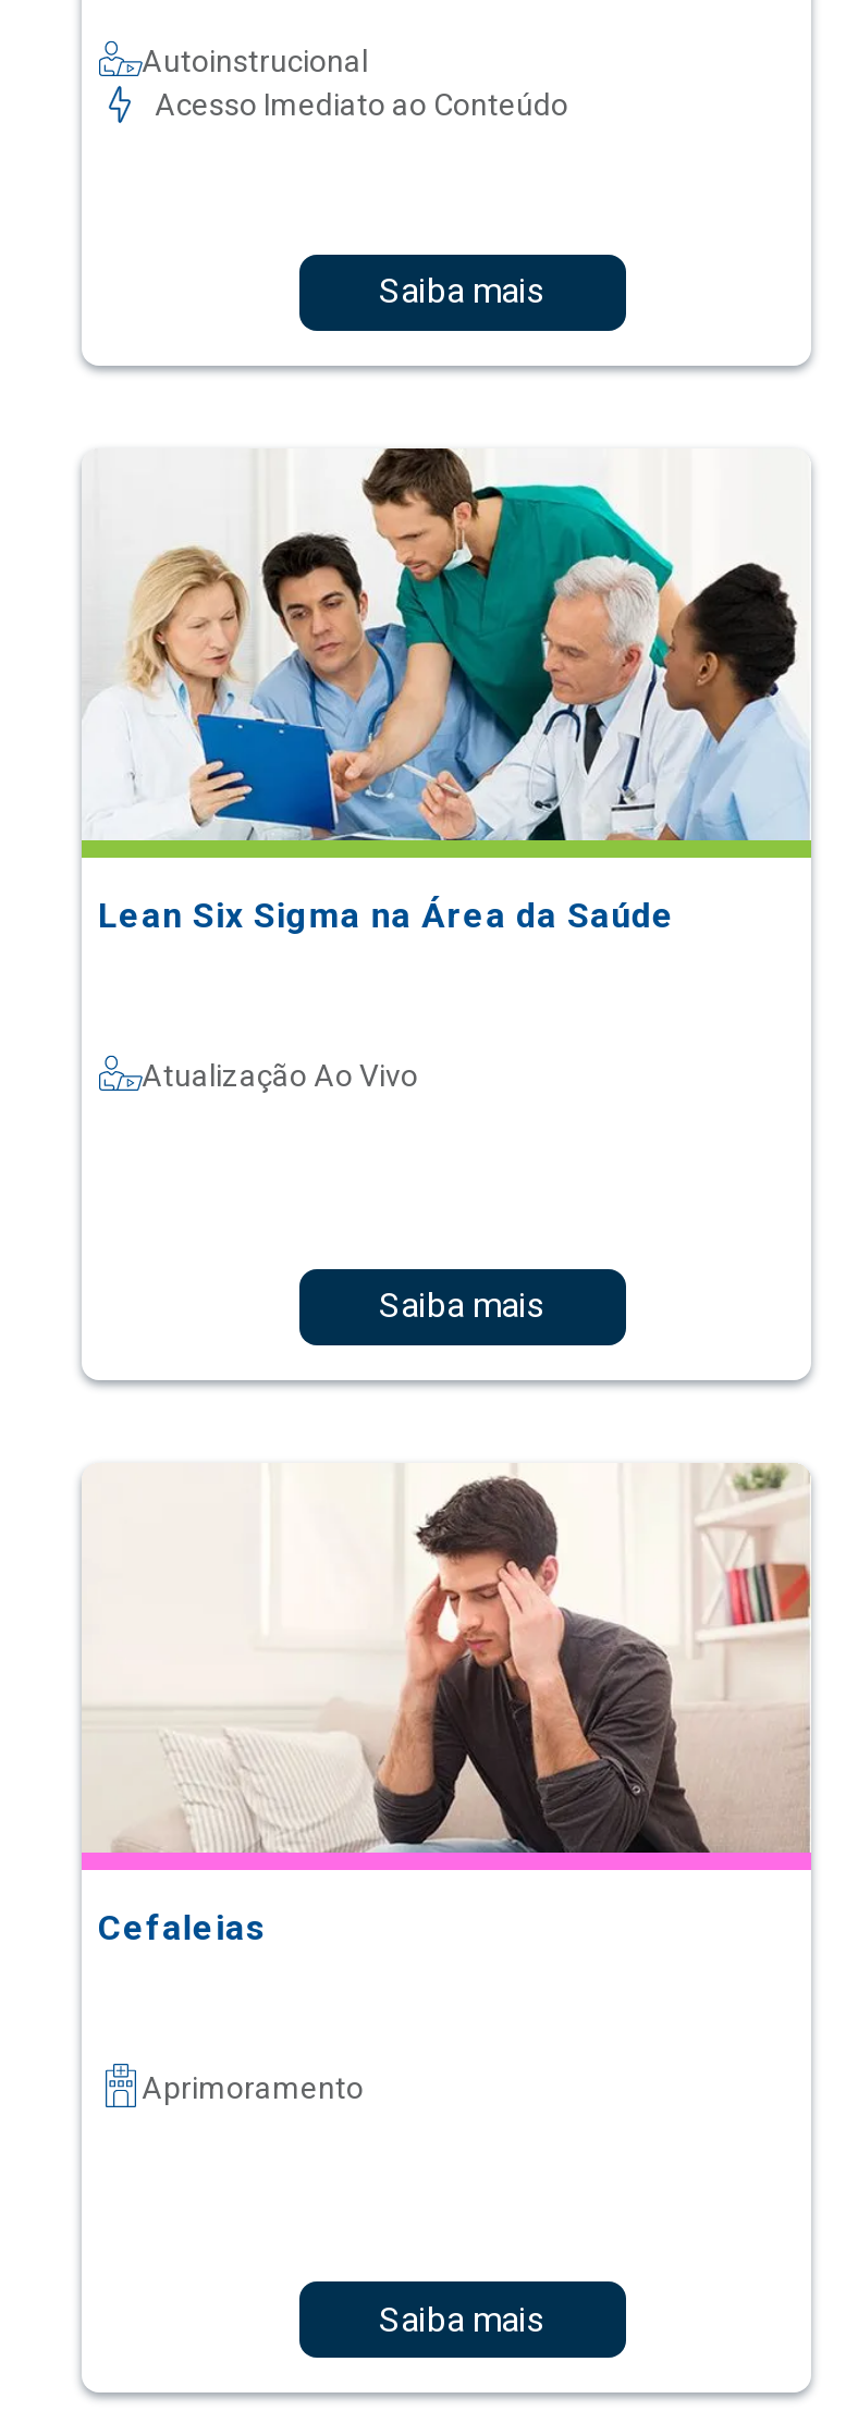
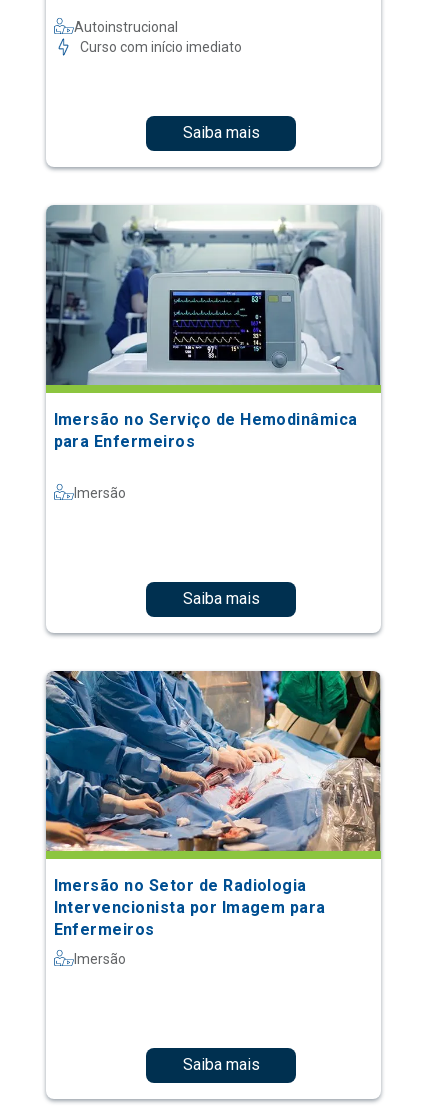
[155,86,568,121] Acesso Imediato ao Conteúdo -> [79,39,241,55] Curso com início imediato
[82,446,809,935] [image] | Lean Six Sigma na Área da Saúde -> [45,204,381,451] [image] | Imersão no Serviço de Hemodinâmica | para Enfermeiros
[142,1057,418,1092] Atualização Ao Vivo -> [73,485,125,501] Imersão
[79,1463,813,1949] [image] | Cefaleias -> [45,670,382,938] [image] | Imersão no Setor de Radiologia | Intervencionista por Imagem para | Enfermeiros
[142,2071,364,2106] Aprimoramento -> [73,950,125,966] Imersão

